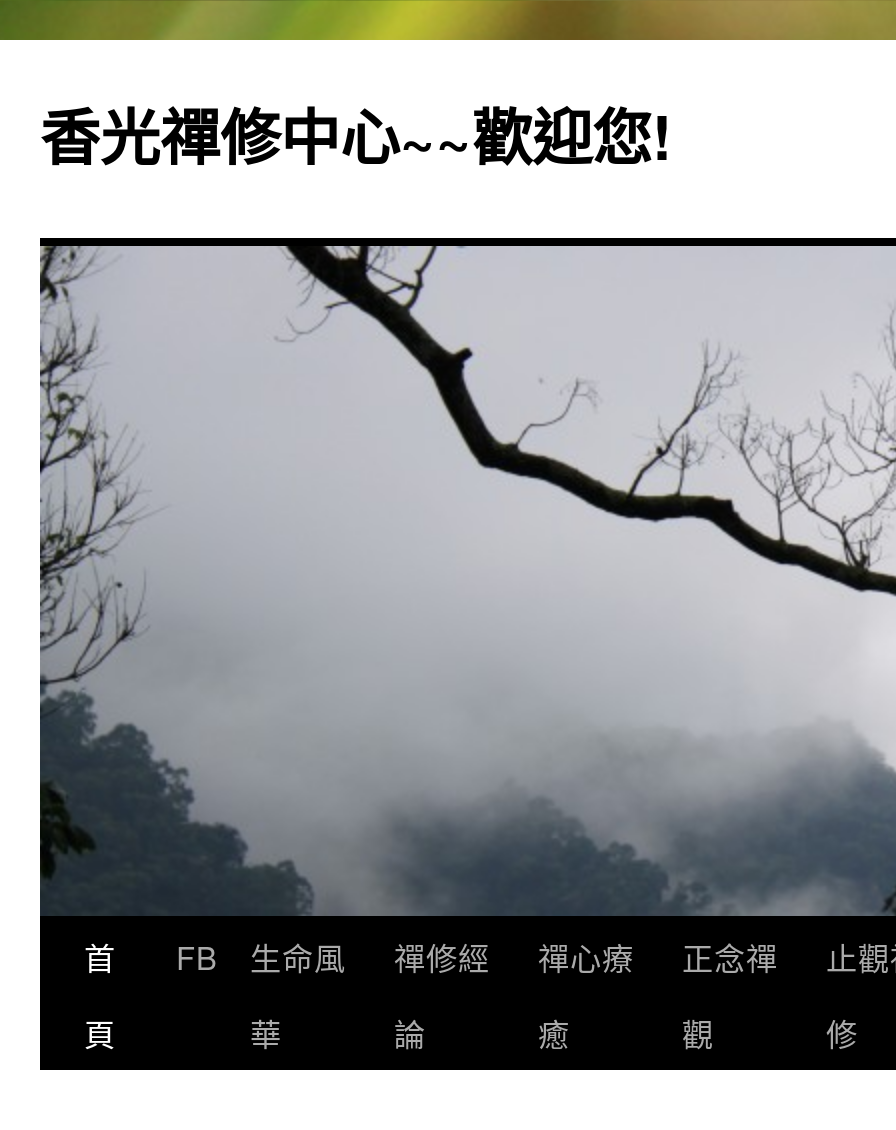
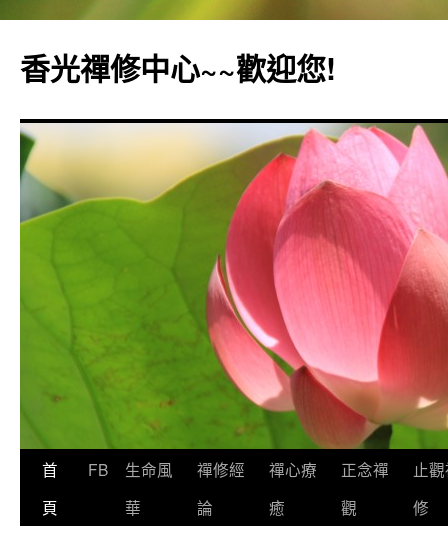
[38,244,890,918] [image] -> [19,122,445,450] [image]

